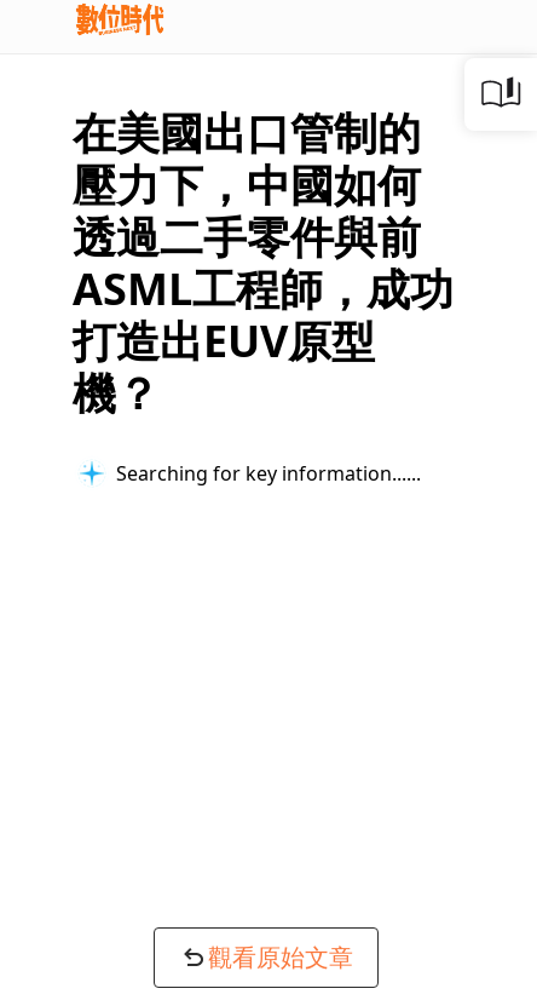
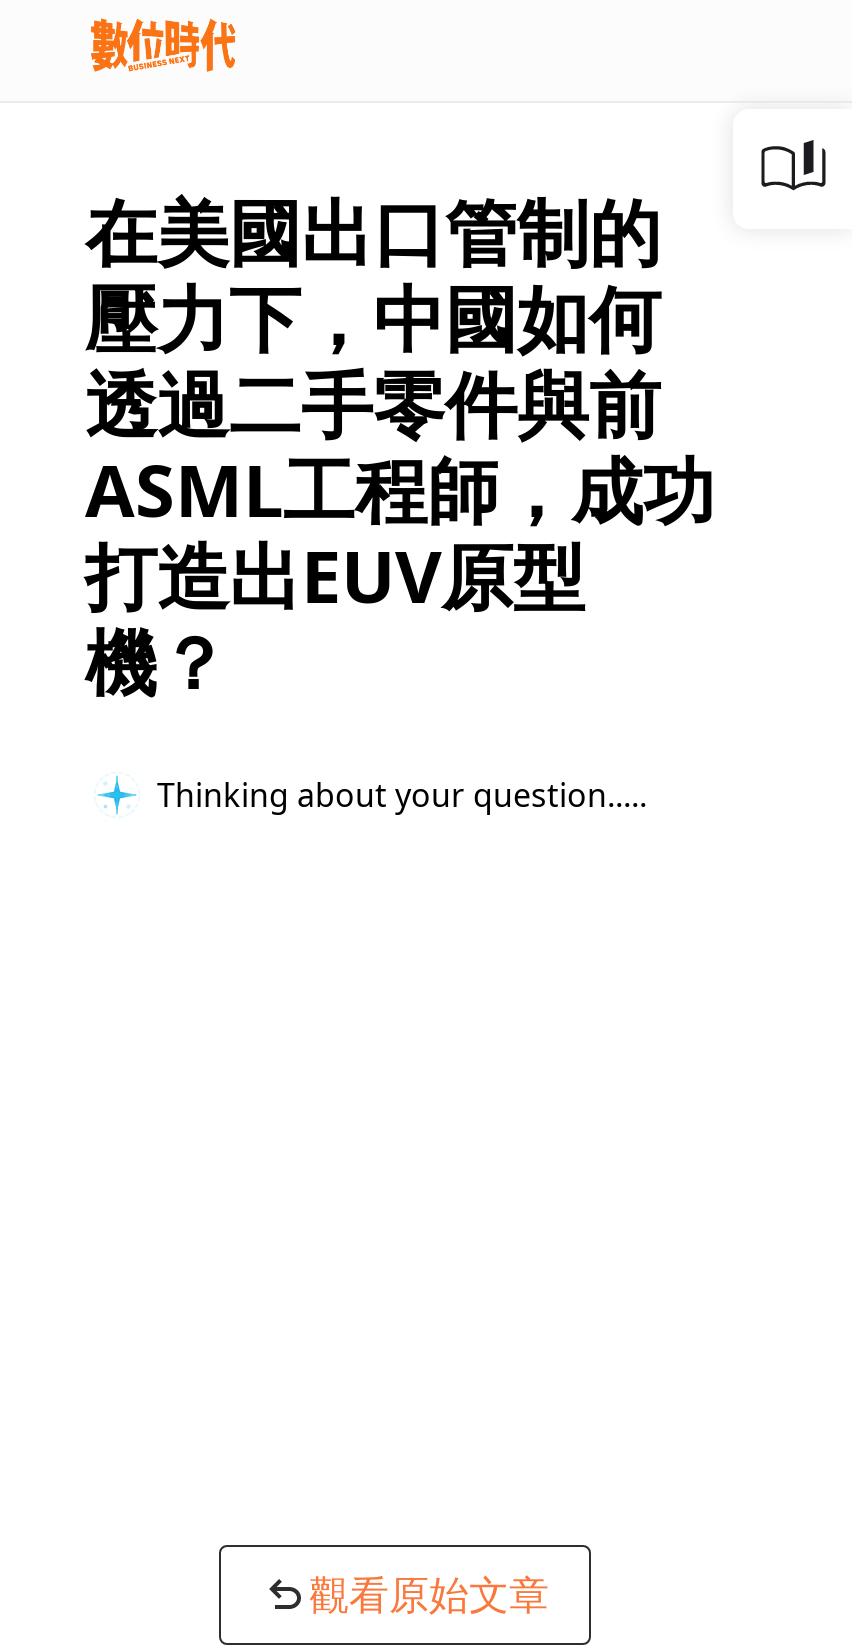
[116,459,406,486] Searching for key information... -> [157,772,631,816] Thinking about your question...

